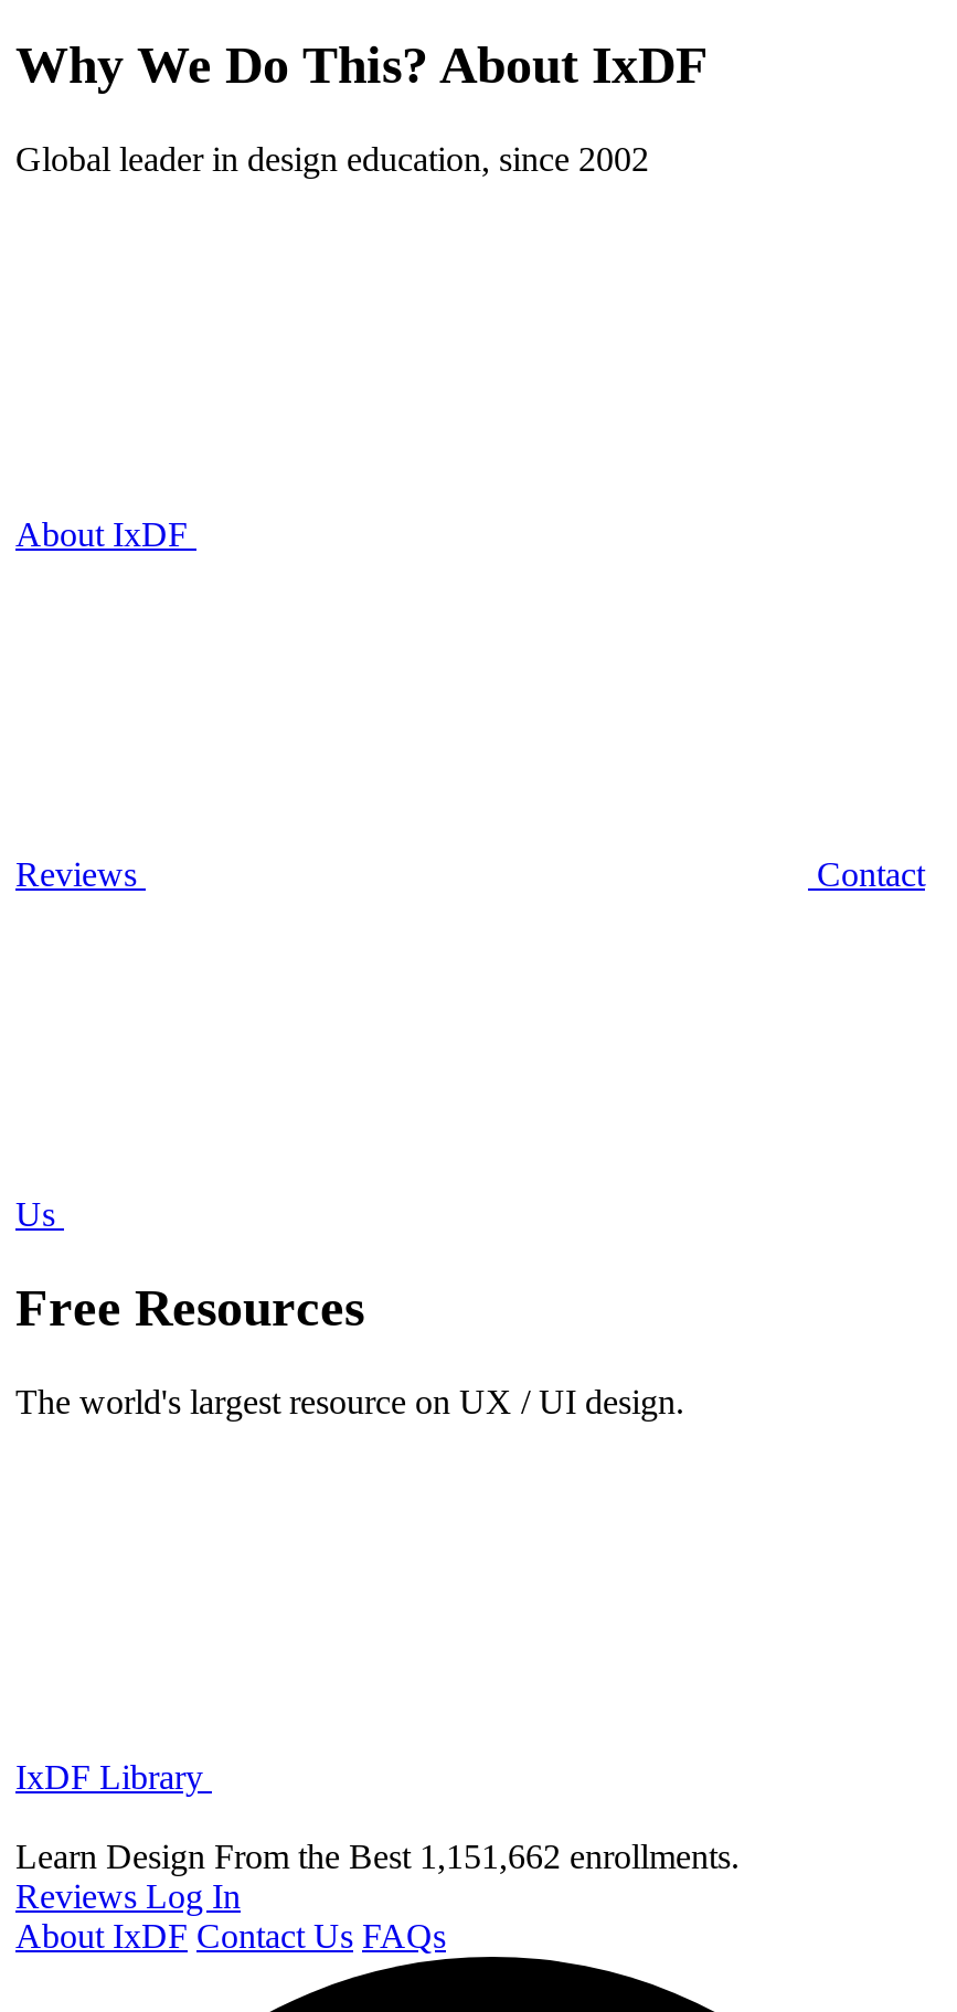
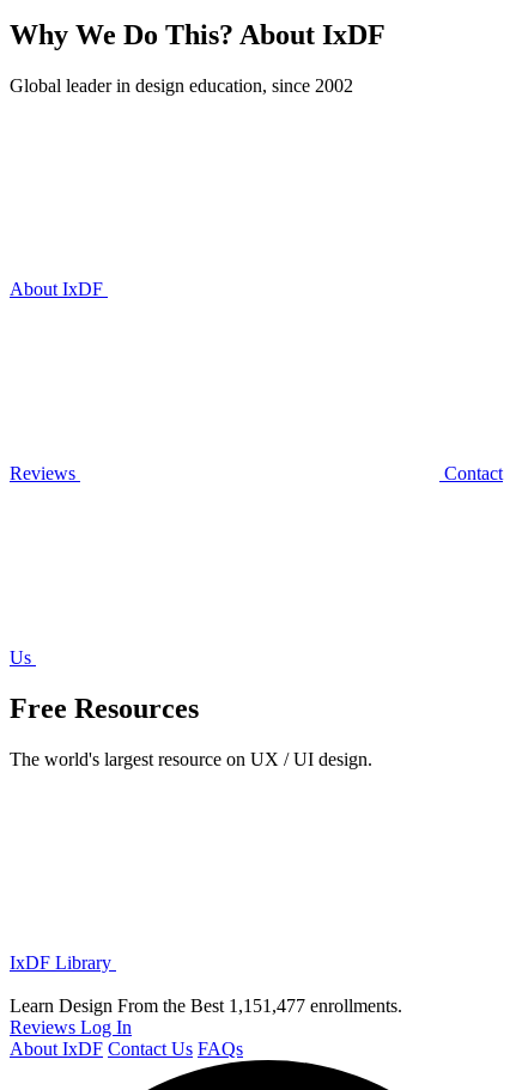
[15,1837,740,1874] Learn Design From the Best 1,151,662 enrollments. -> [10,995,402,1015] Learn Design From the Best 1,151,477 enrollments.

